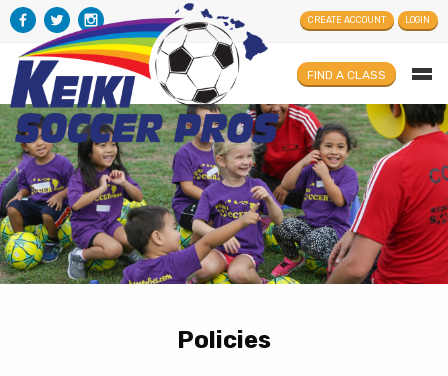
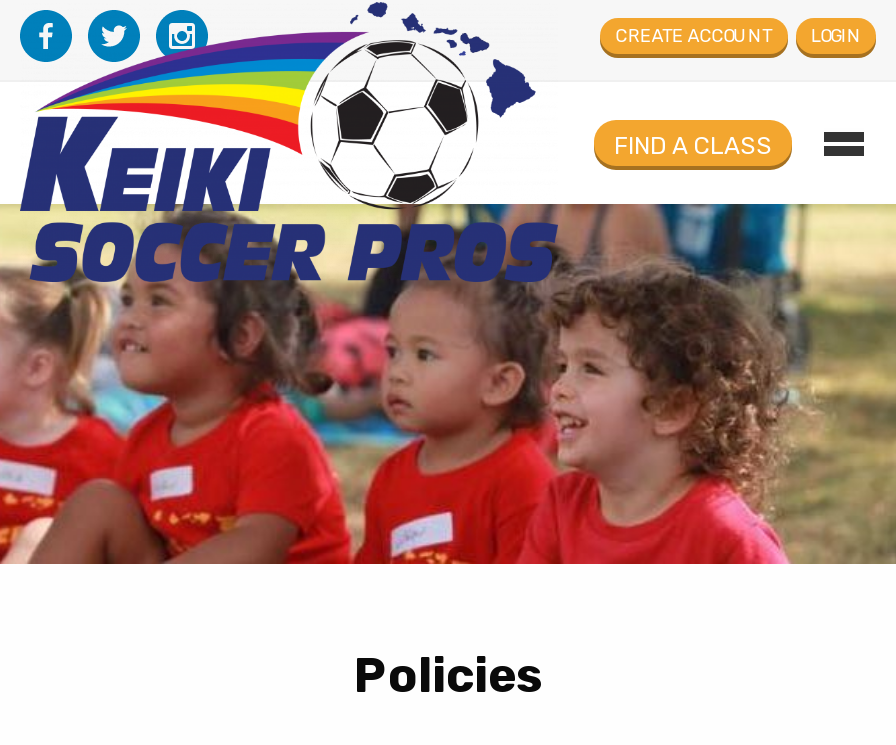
[3,103,445,285] [image] -> [6,202,890,566] [image]

